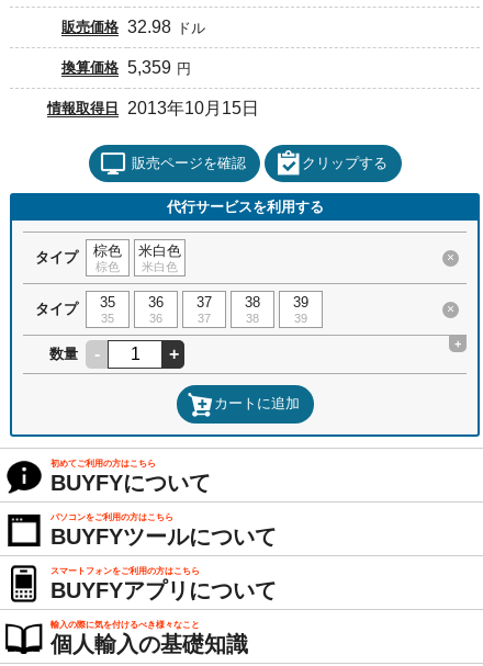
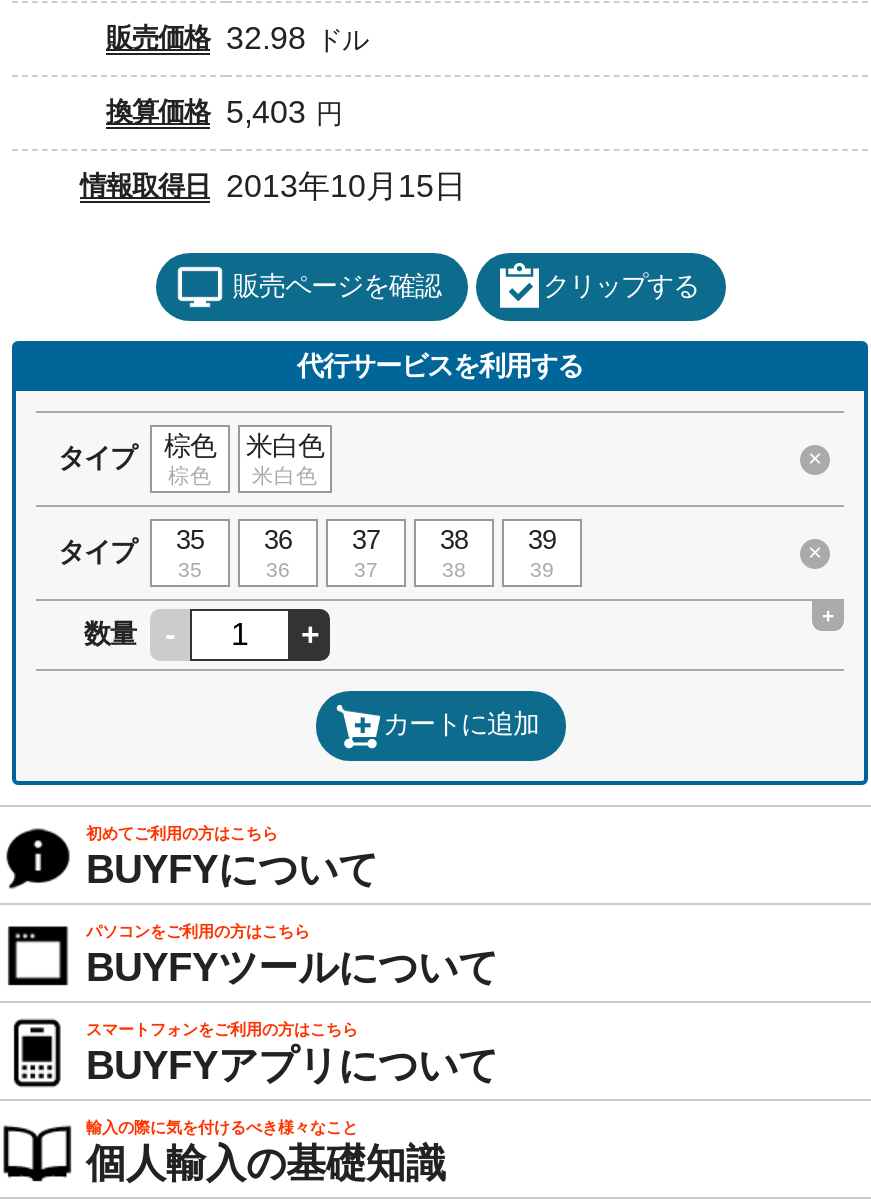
[61,58,191,77] 換算価格 5,359 円 -> [106,95,342,129] 換算価格 5,403 円

